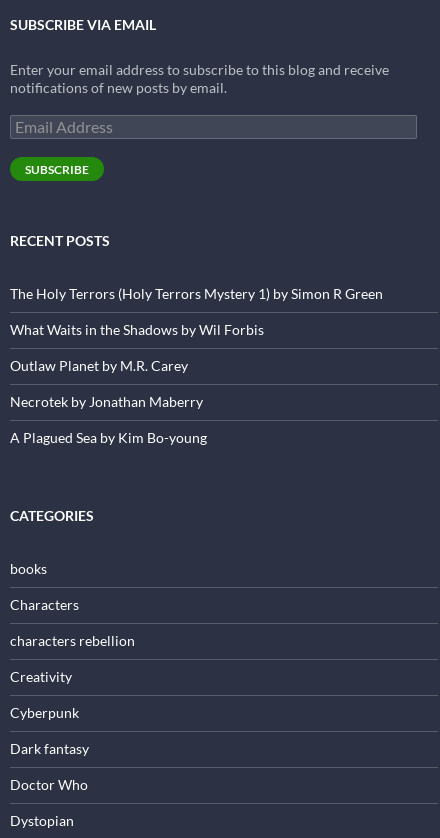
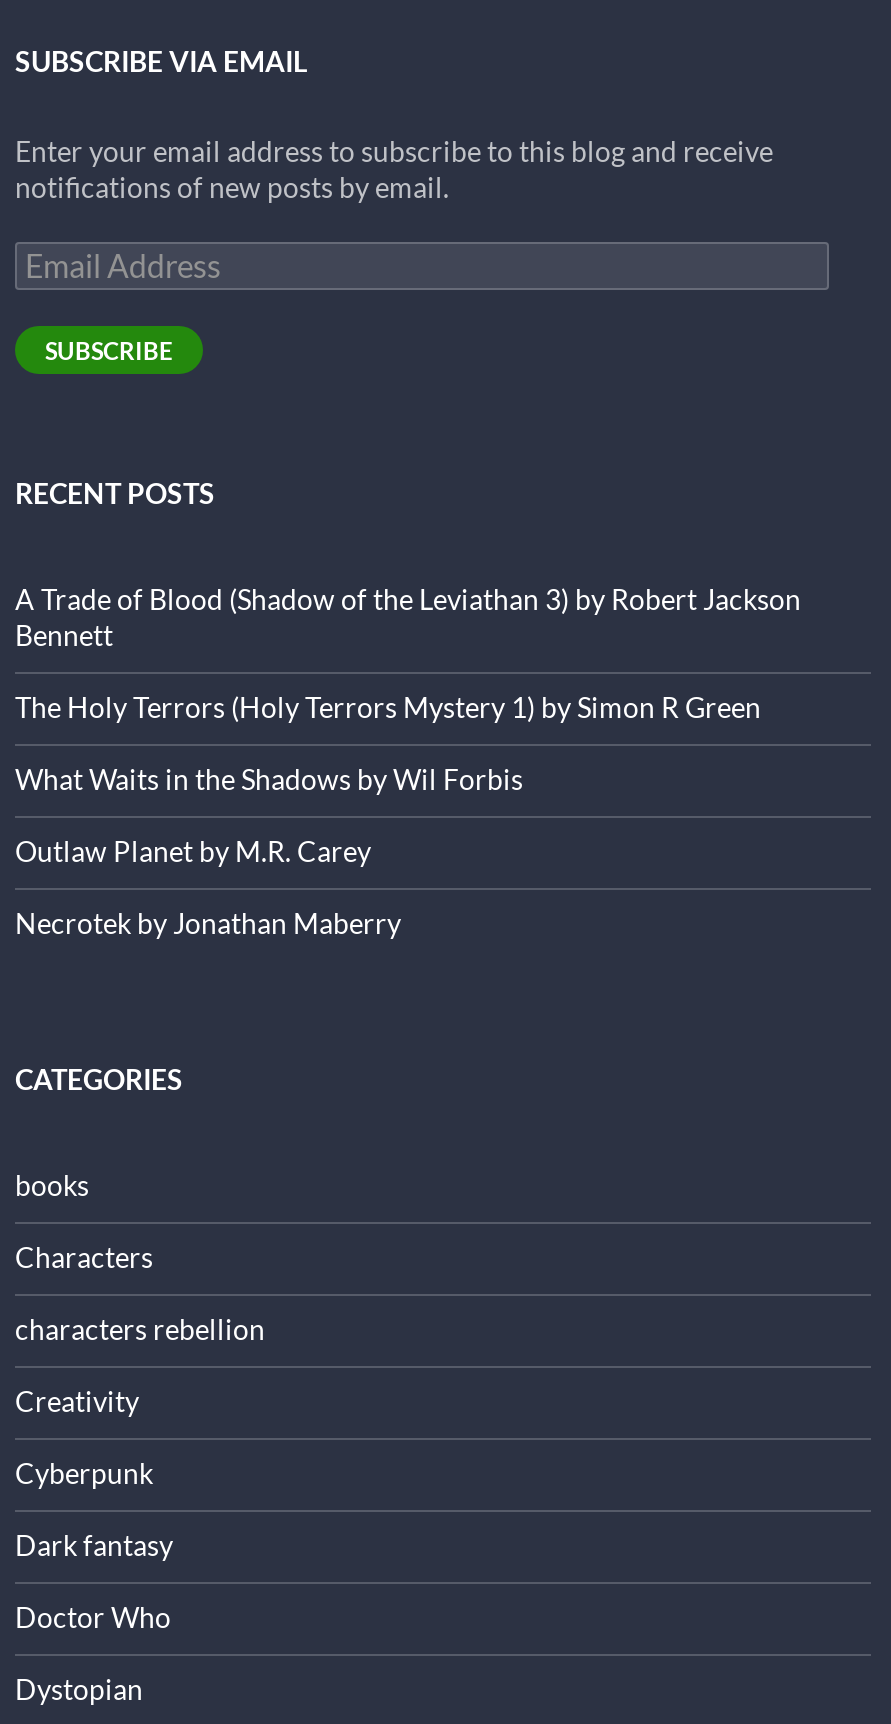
none -> [15,581,801,651] A Trade of Blood (Shadow of the Leviathan 3) by Robert Jackson | Bennett
moved [10,284,383,409] -> [15,689,761,939]: The Holy Terrors (Holy Terrors Mystery 1) by Simon R Green | What Waits in the Shadows by Wil Forbis | Outlaw Planet by M.R. Carey | Necrotek by Jonathan Maberry
[10,428,207,445] A Plagued Sea by Kim Bo-young -> none

